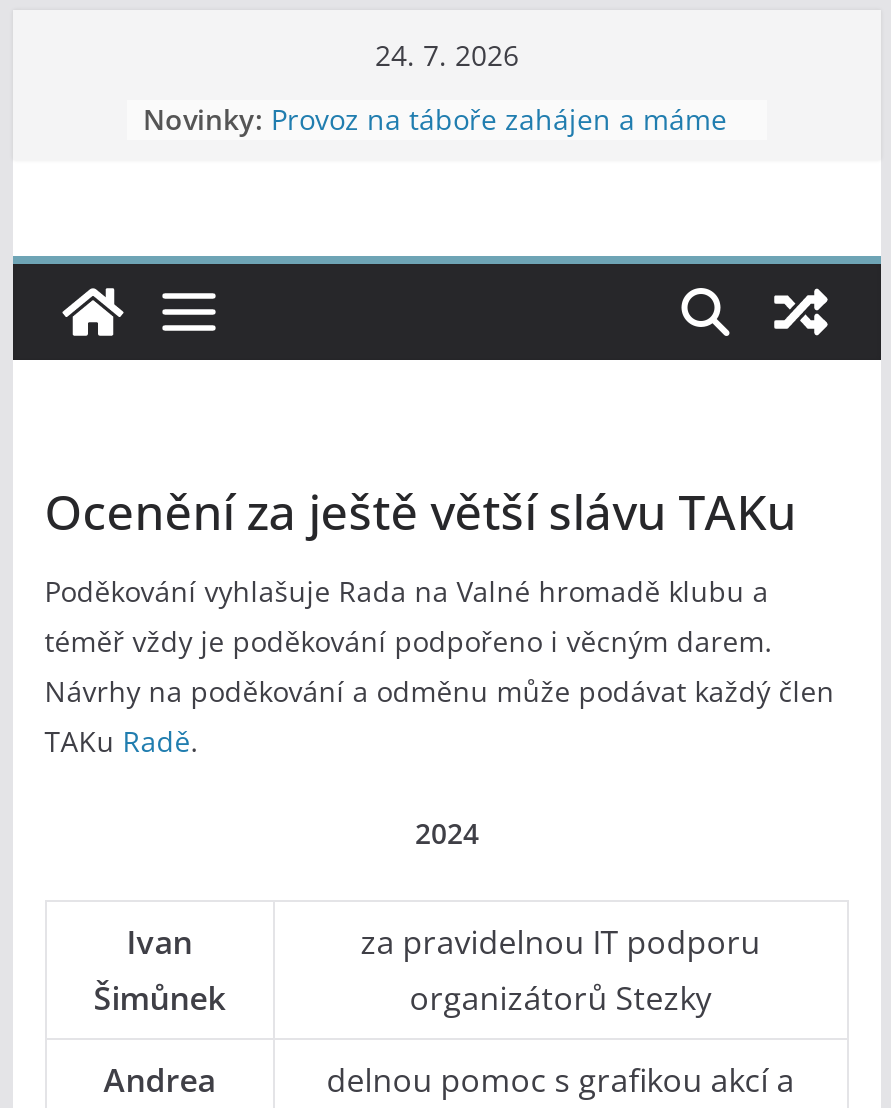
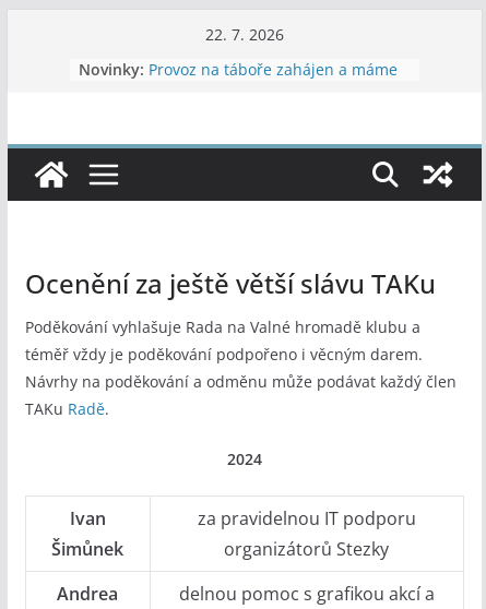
[375,36,519,74] 24. 7. 2026 -> [205,24,284,45] 22. 7. 2026

